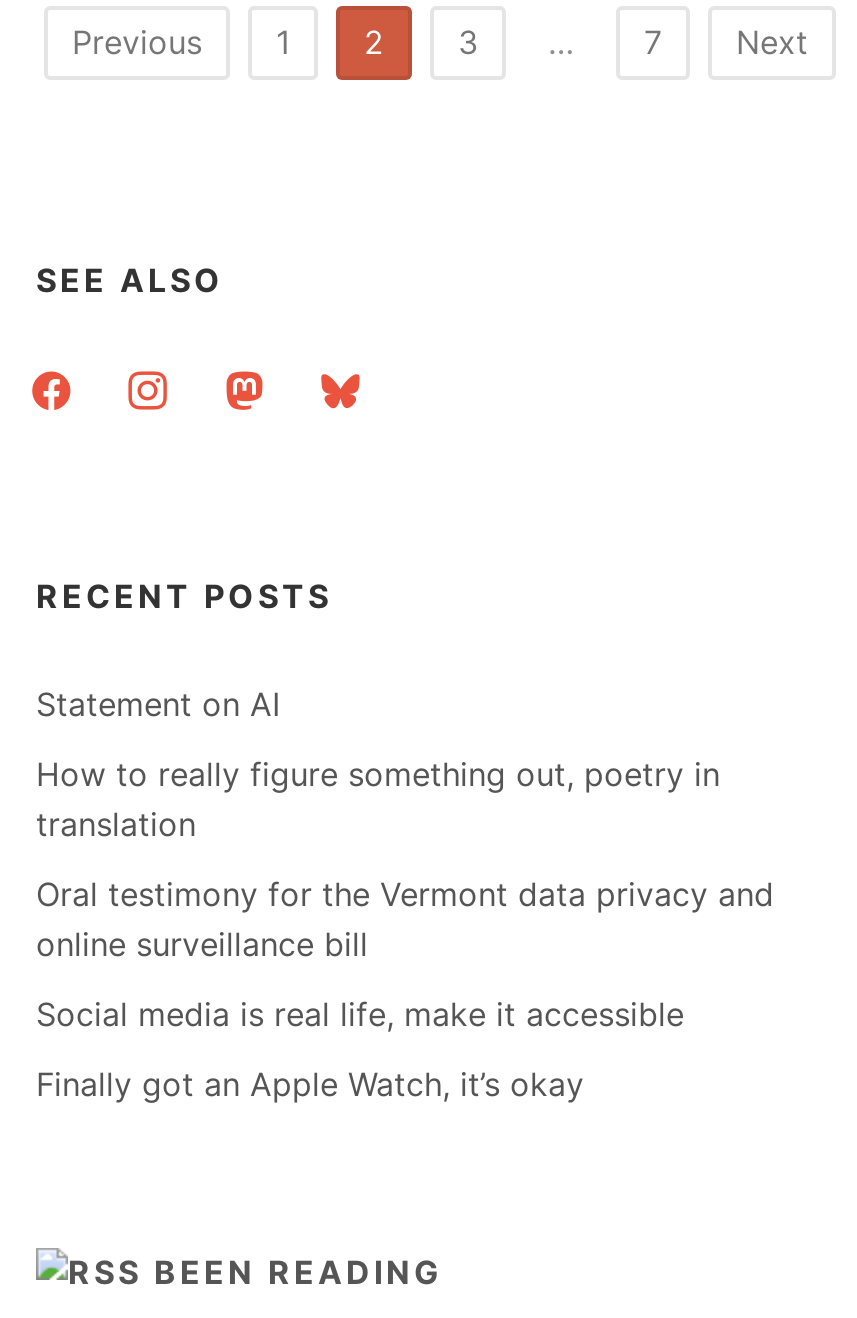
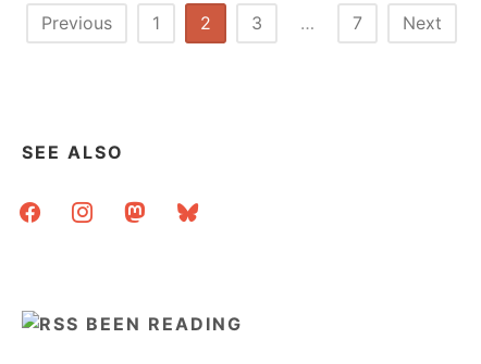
[36,576,774,1104] RECENT POSTS | Statement on AI | How to really figure something out, poetry in | translation | Oral testimony for the Vermont data privacy and | online surveillance bill | Social media is real life, make it accessible | Finally got an Apple Watch, it’s okay -> none

